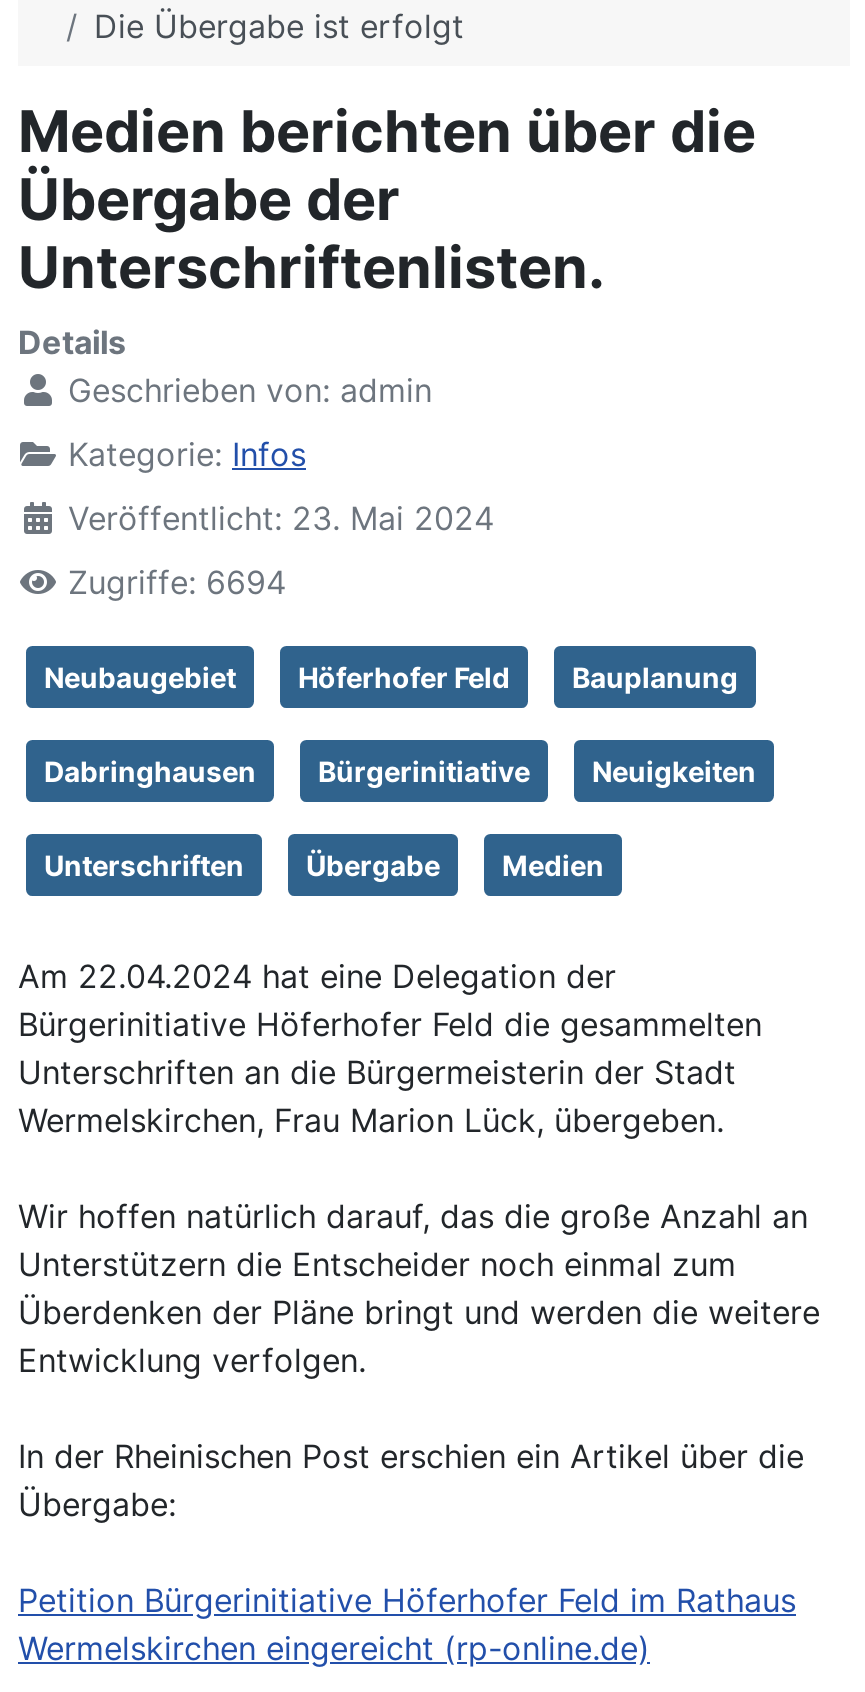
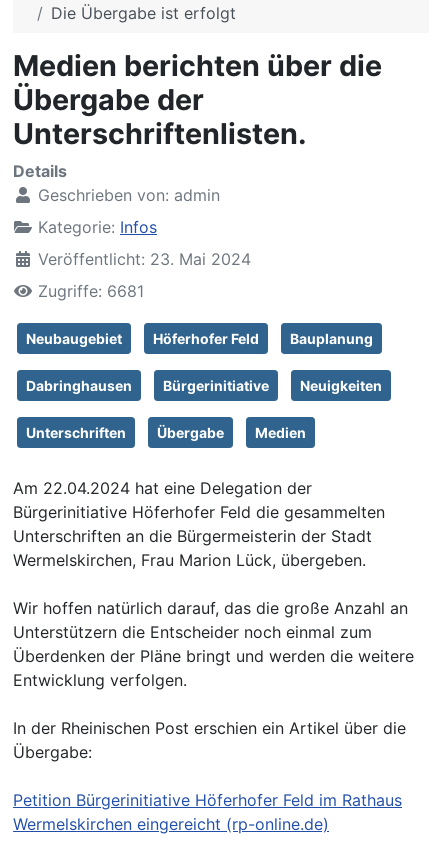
[68,562,286,602] Zugriffe: 6694 -> [38,281,144,301] Zugriffe: 6681

